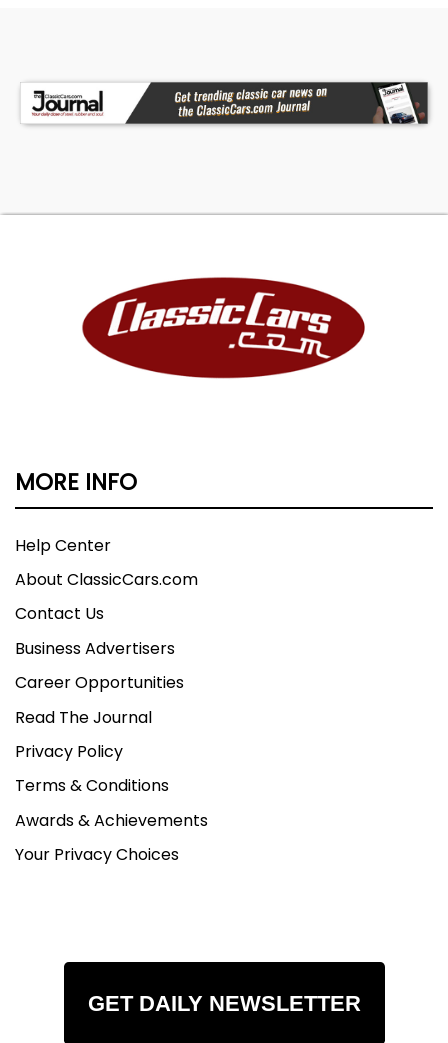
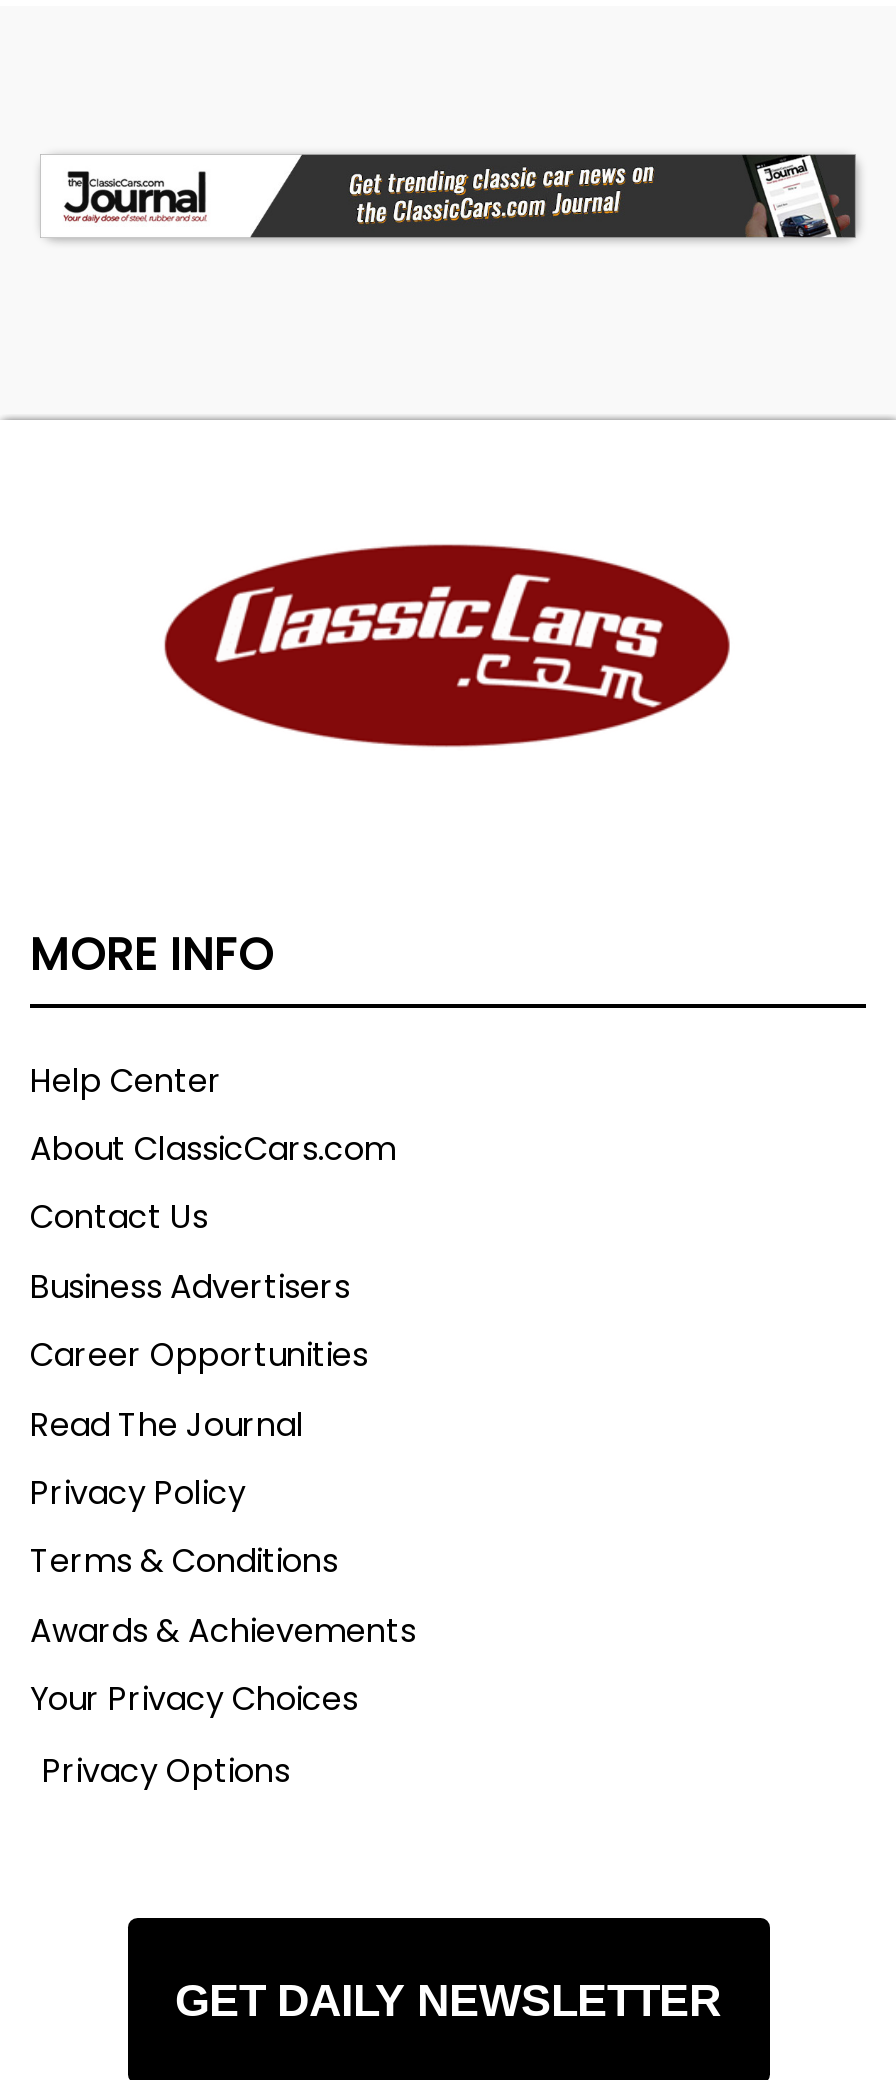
none -> [42,1747,290,1793] Privacy Options

